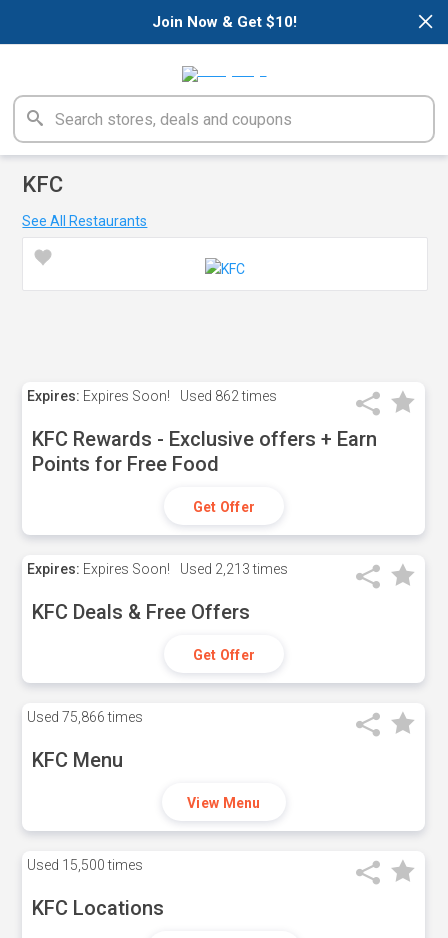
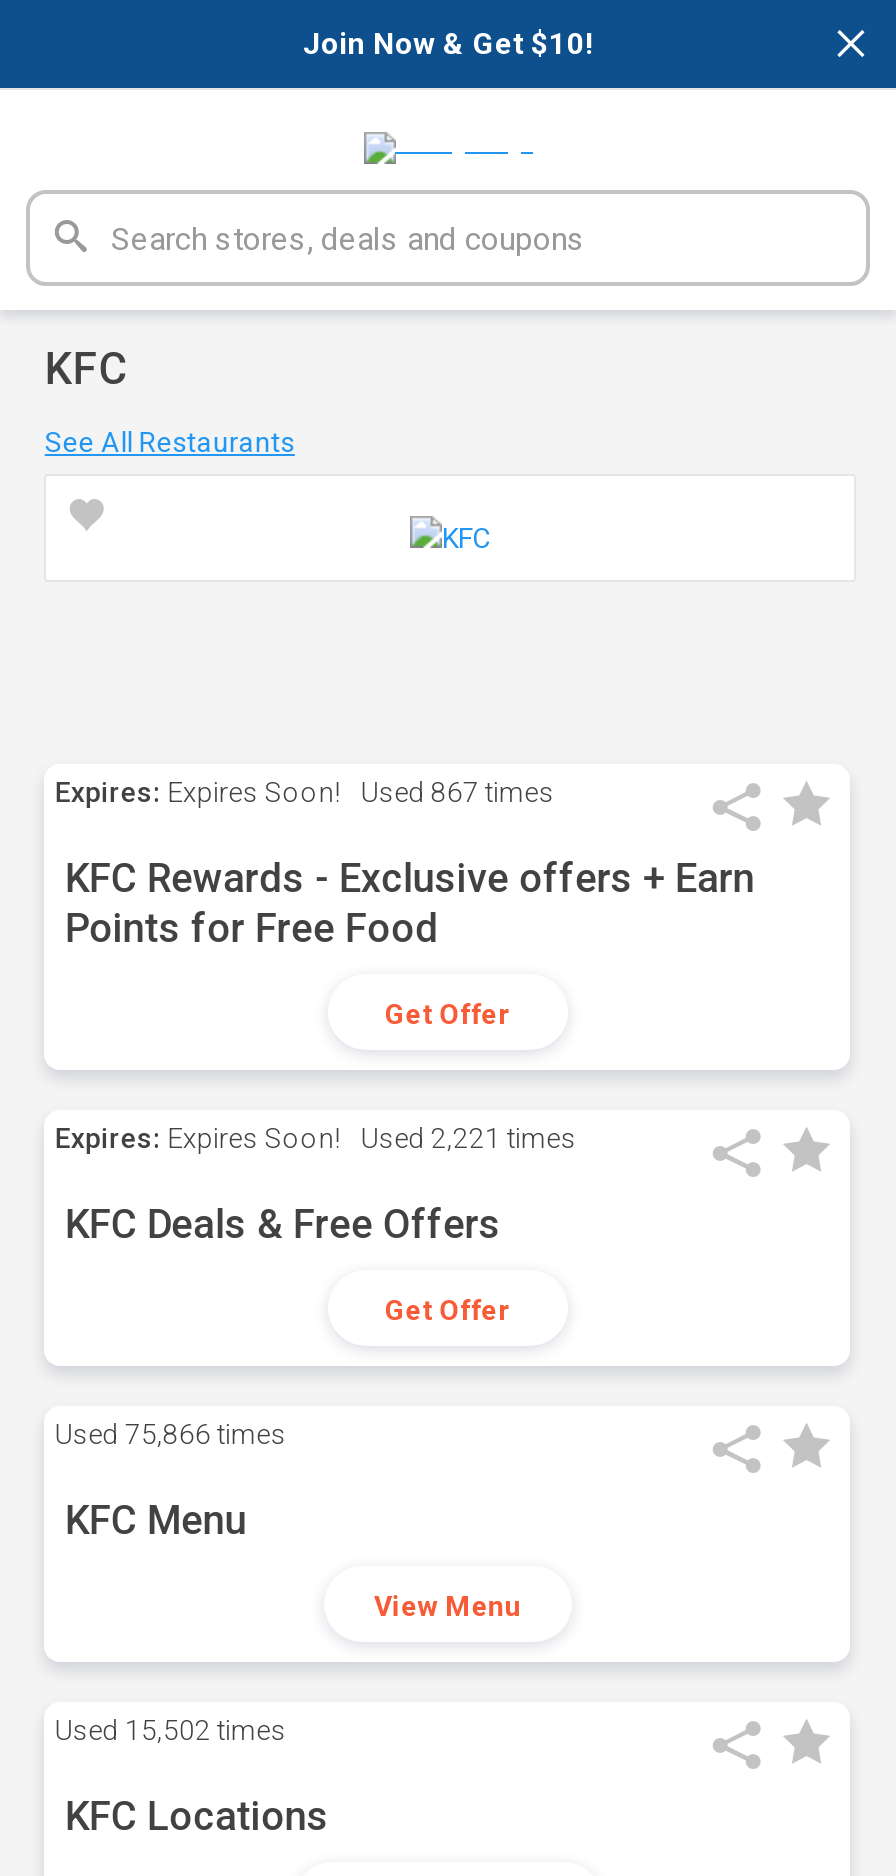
[27,388,277,404] Expires: Expires Soon! Used 862 times -> [55,776,555,808] Expires: Expires Soon! Used 867 times
[27,561,288,577] Expires: Expires Soon! Used 2,213 times -> [55,1122,577,1154] Expires: Expires Soon! Used 2,221 times
[27,857,143,873] Used 15,500 times -> [55,1714,287,1746] Used 15,502 times

